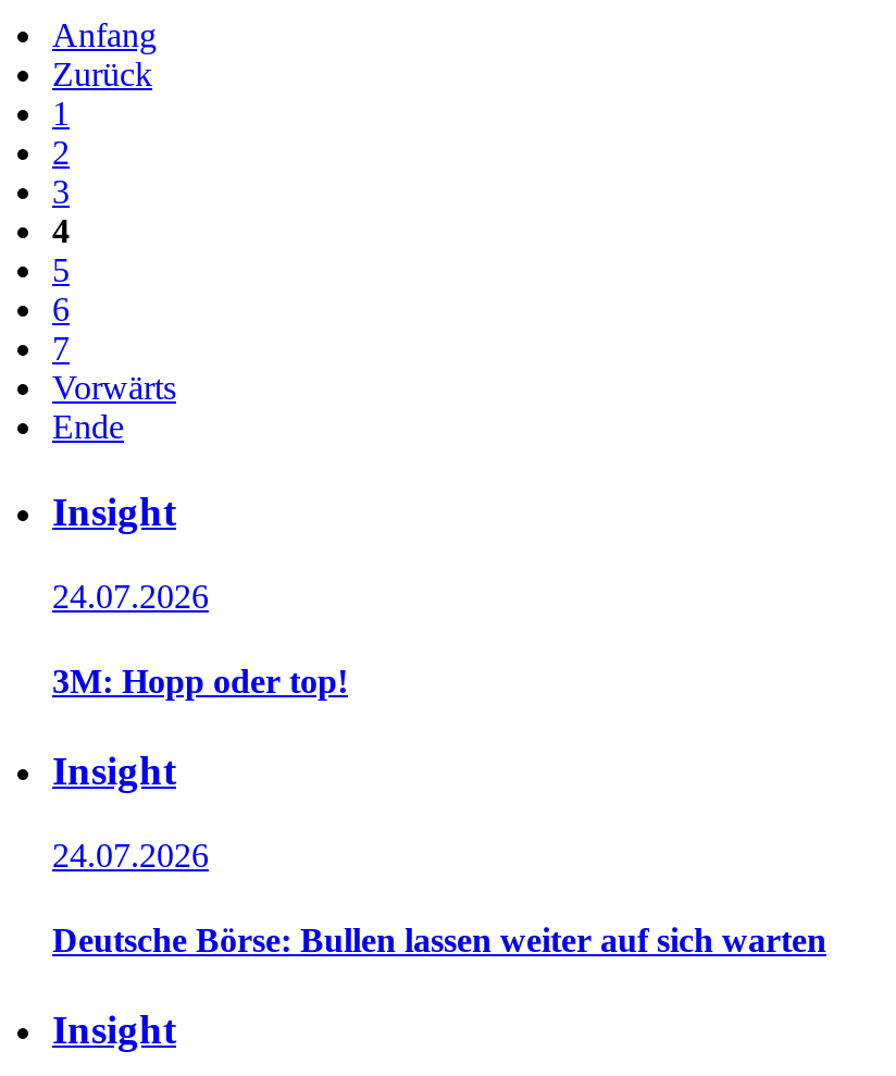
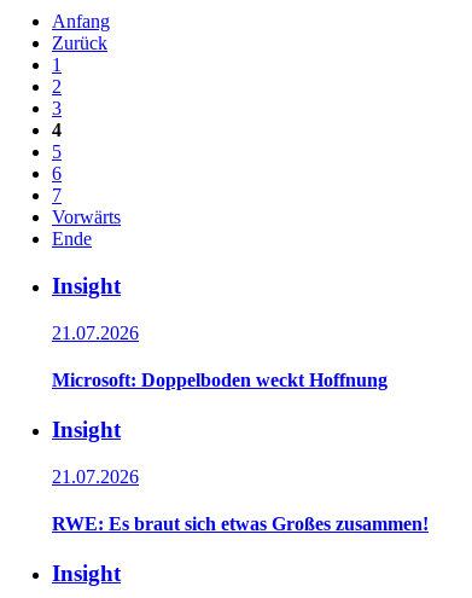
[52,577,209,614] 24.07.2026 -> [52,322,139,343] 21.07.2026
[52,662,348,699] 3M: Hopp oder top! -> [52,369,387,390] Microsoft: Doppelboden weckt Hoffnung
[52,836,209,873] 24.07.2026 -> [52,466,139,487] 21.07.2026
[52,922,826,959] Deutsche Börse: Bullen lassen weiter auf sich warten -> [52,514,429,534] RWE: Es braut sich etwas Großes zusammen!

